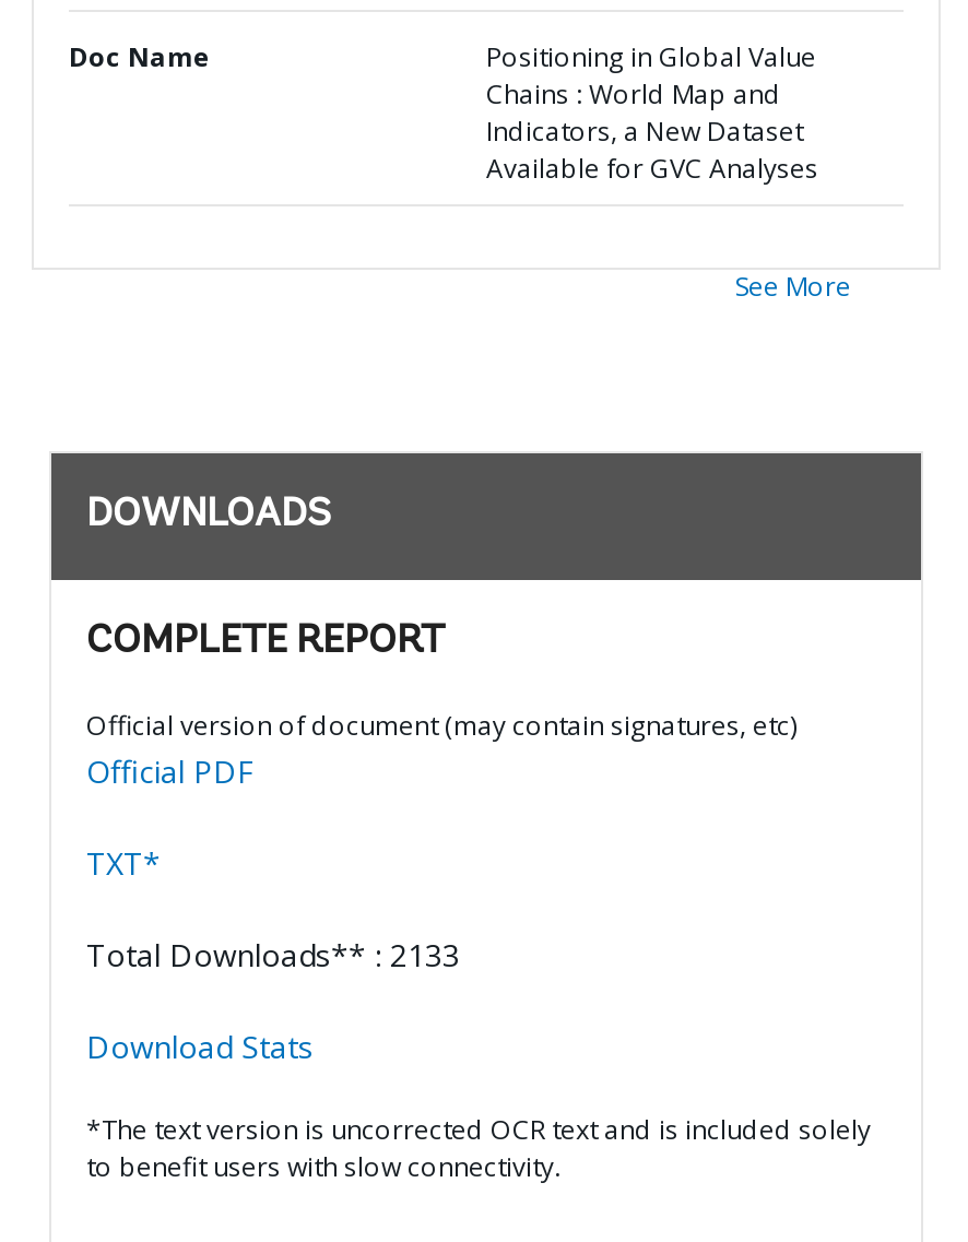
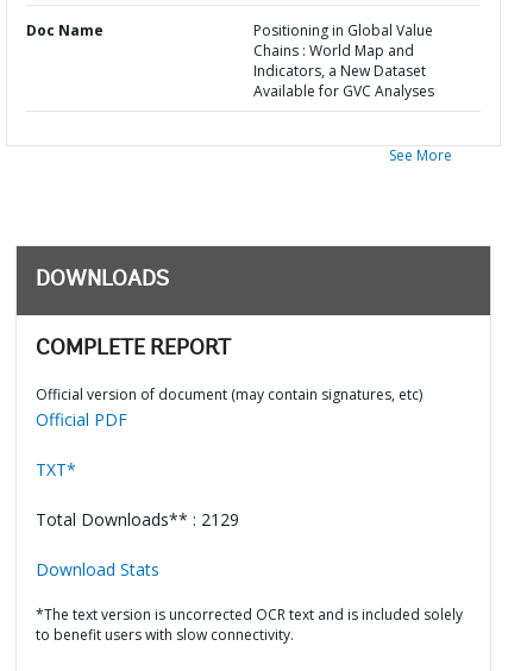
[86,934,460,975] Total Downloads** : 2133 -> [36,508,239,531] Total Downloads** : 2129

